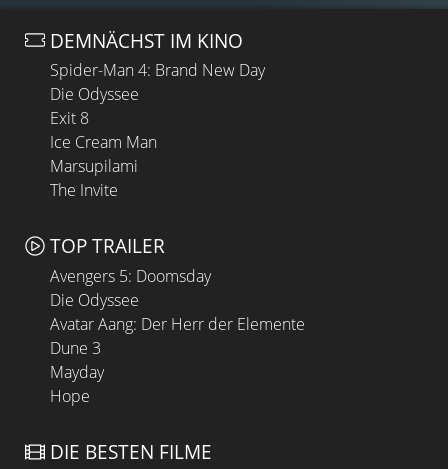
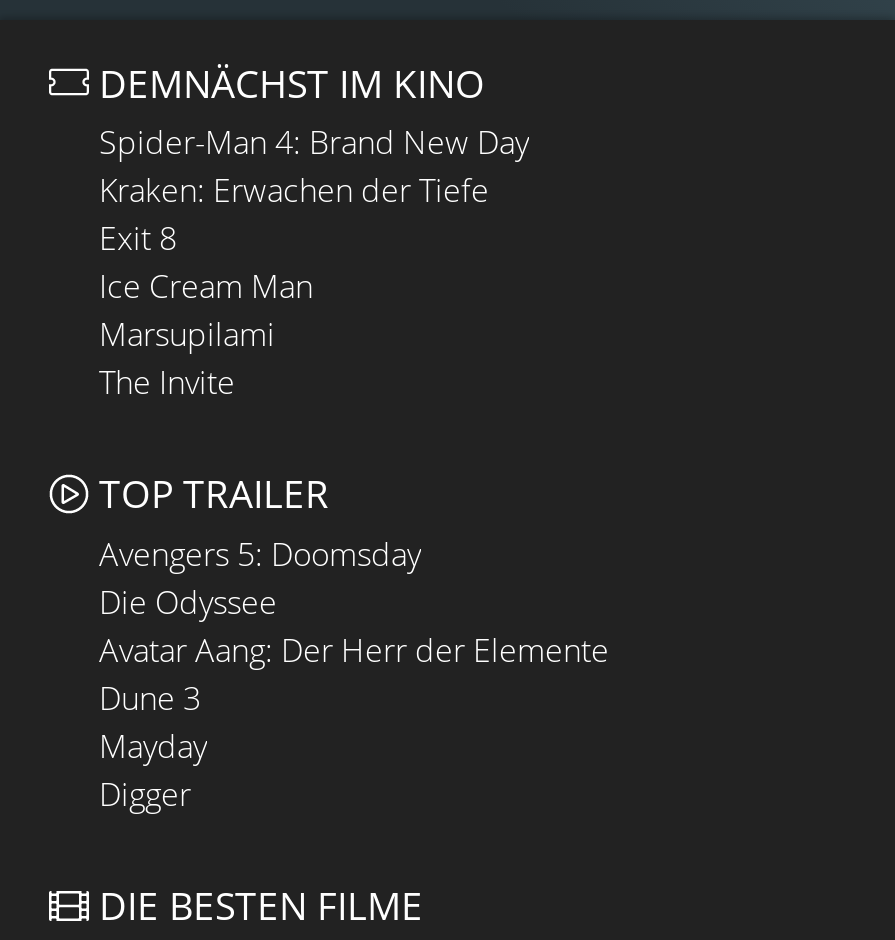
[50,83,139,105] Die Odyssee -> [99,169,489,213] Kraken: Erwachen der Tiefe
[50,385,90,407] Hope -> [99,772,191,816] Digger

